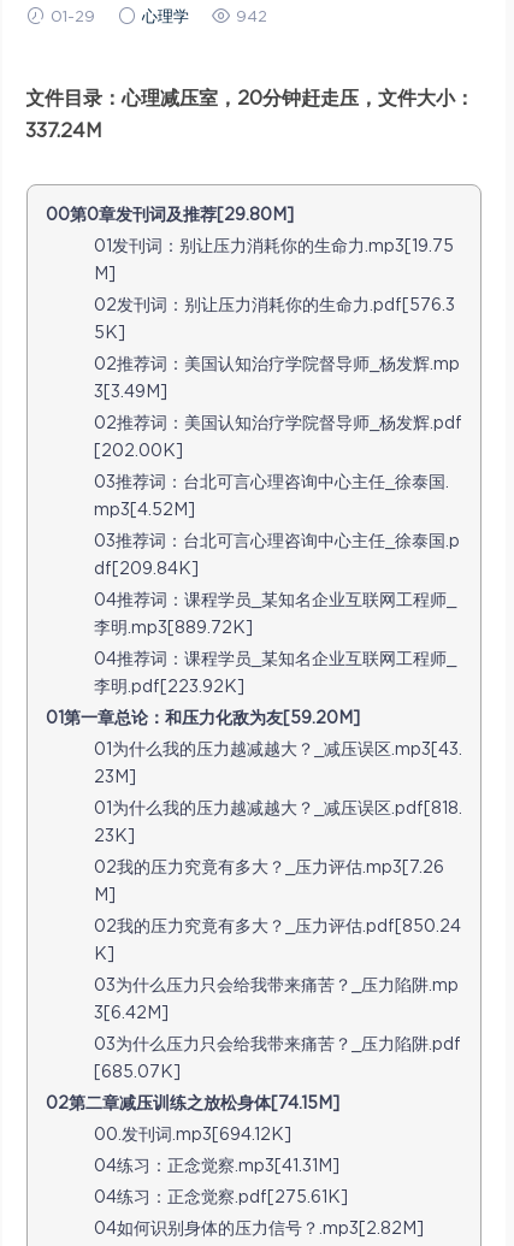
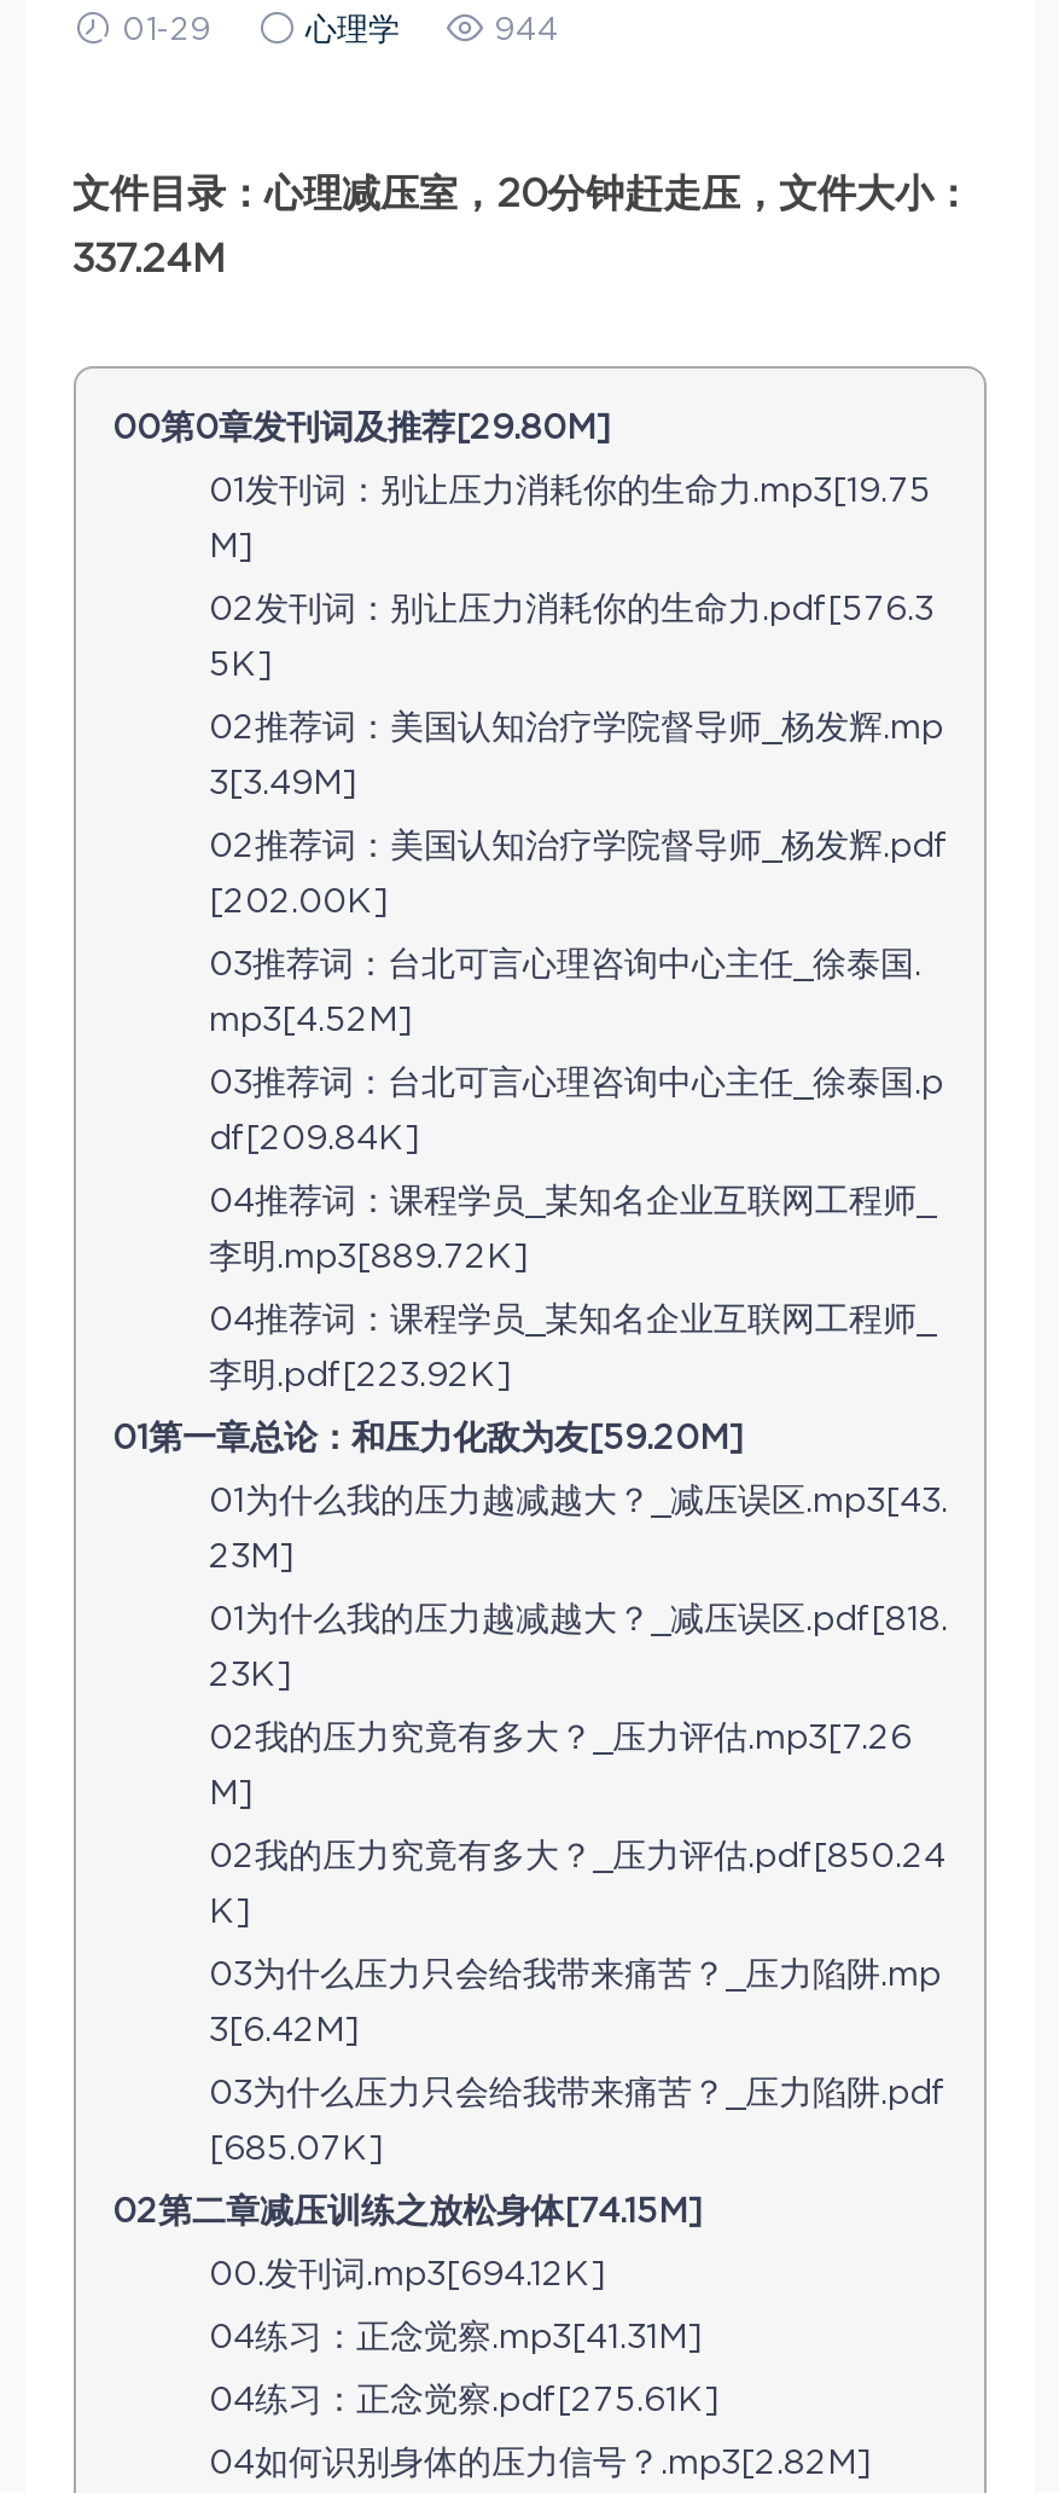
[231,10,267,25] 942 -> [484,16,559,47] 944

